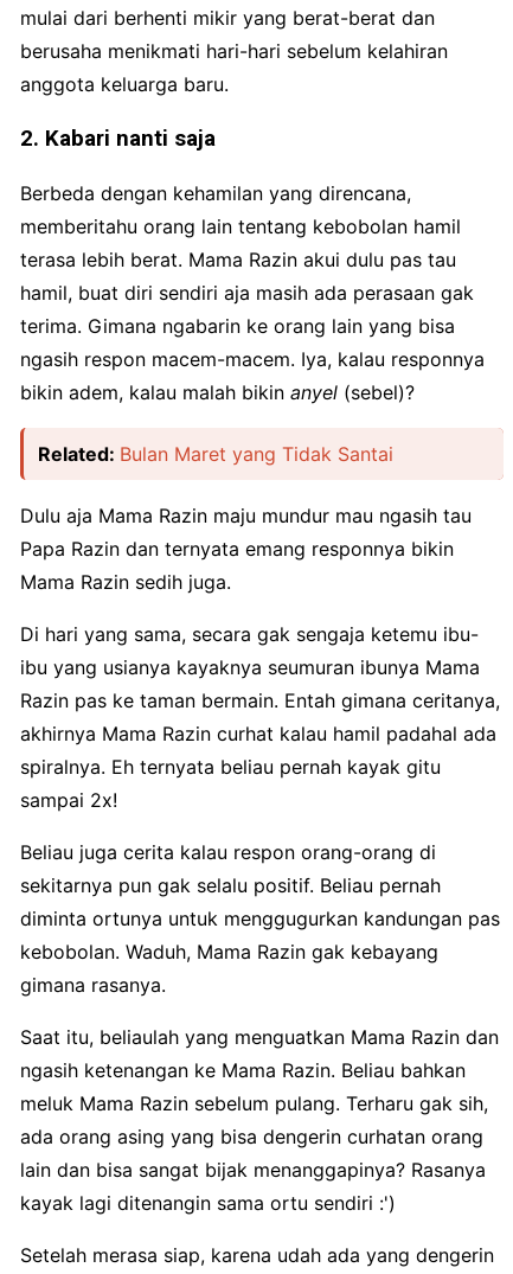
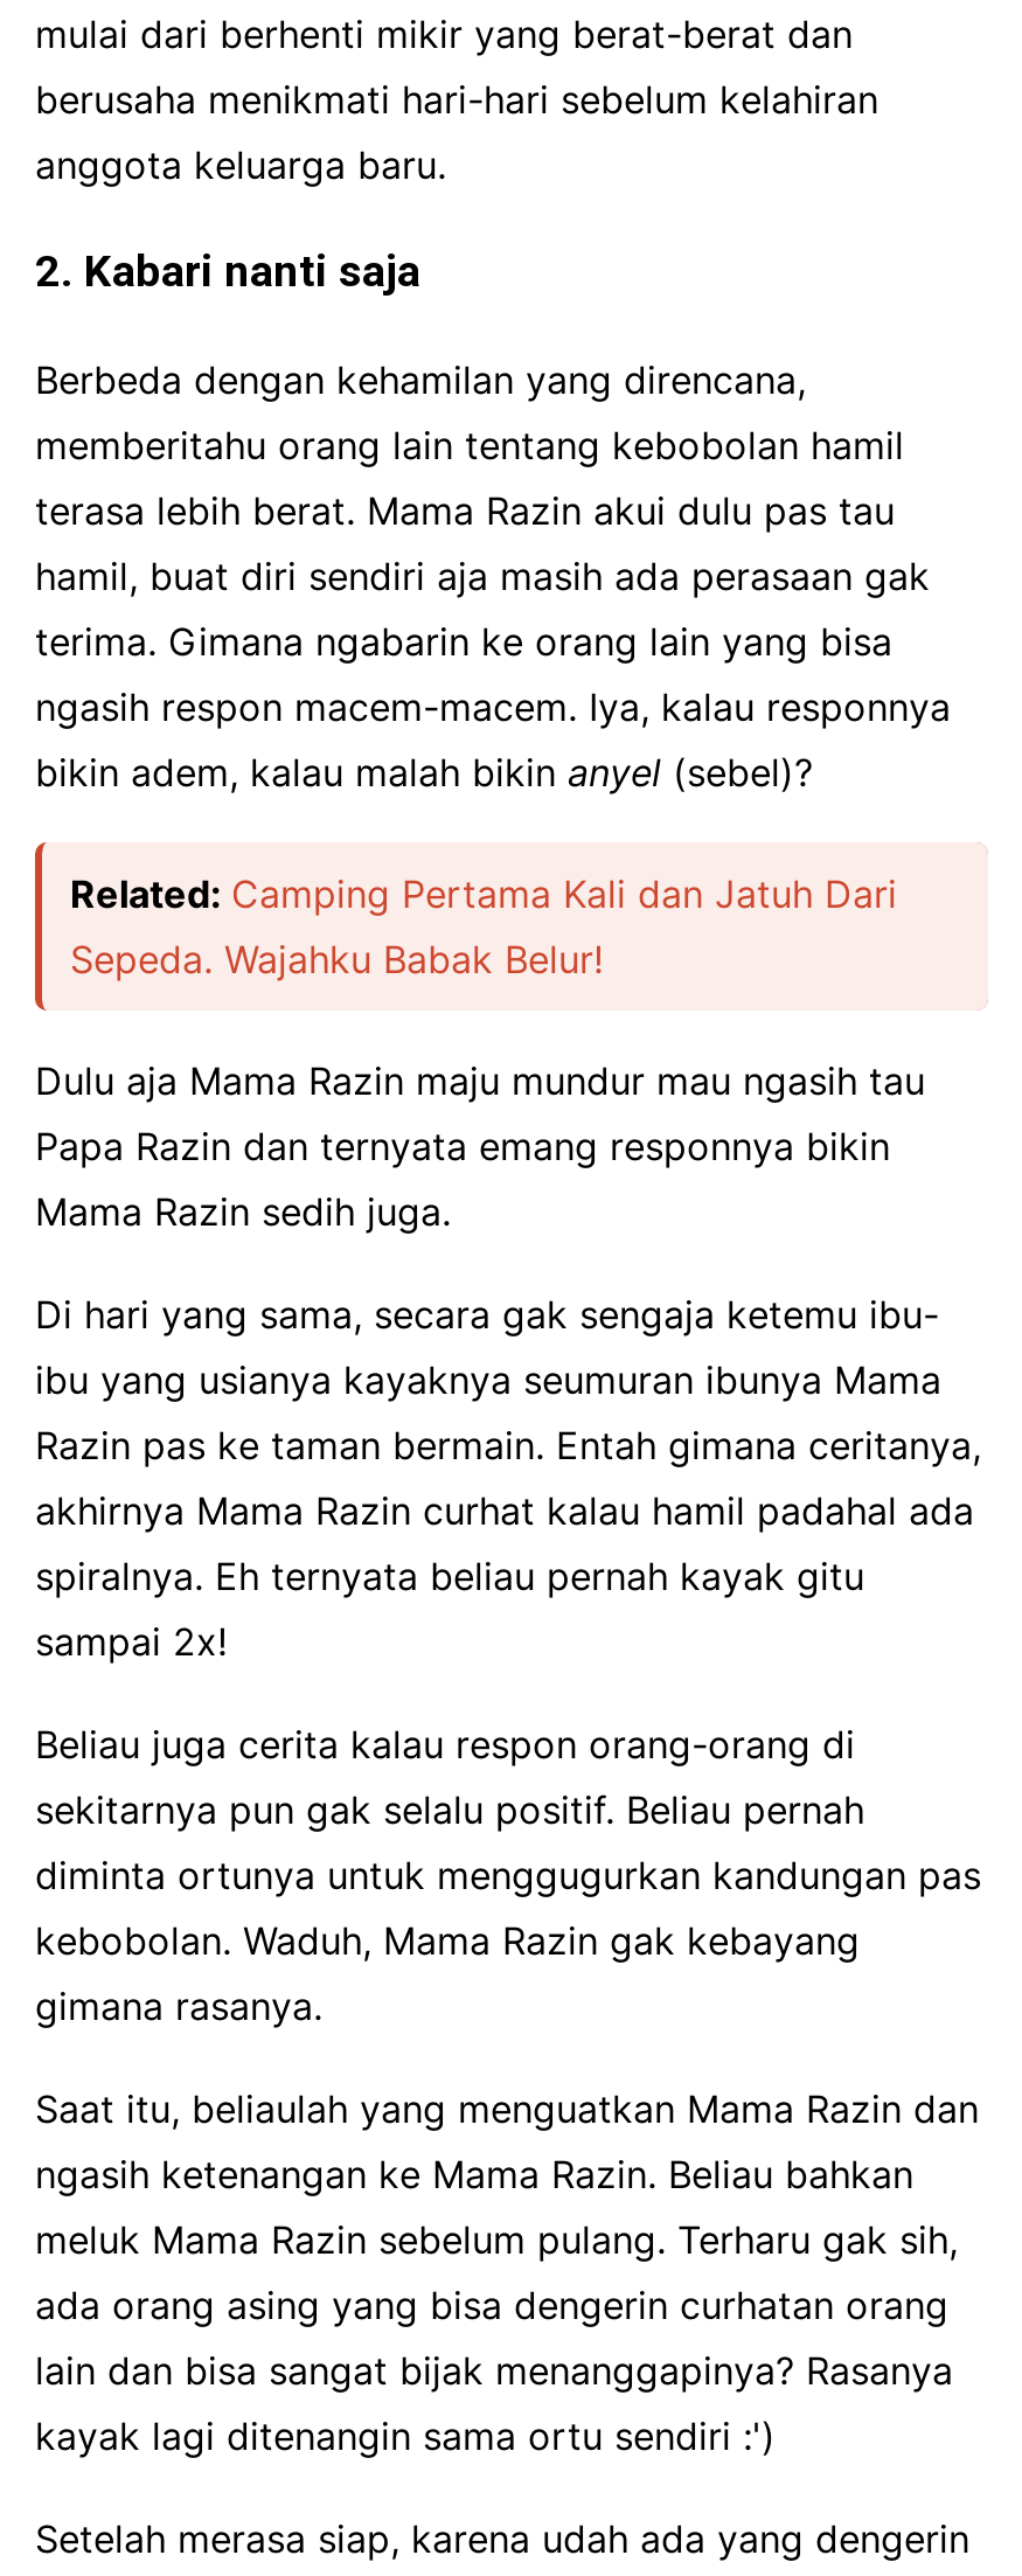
[38,442,393,466] Related: Bulan Maret yang Tidak Santai -> [70,870,897,983] Related: Camping Pertama Kali dan Jatuh Dari | Sepeda. Wajahku Babak Belur!

